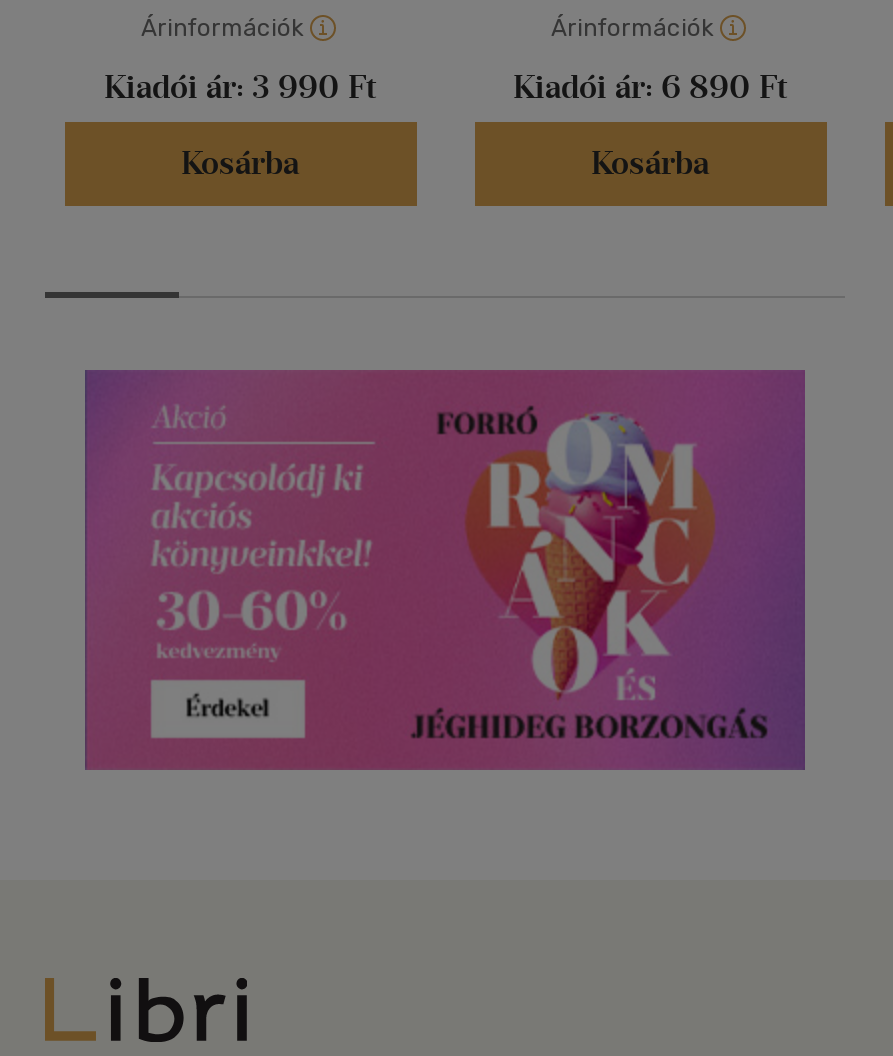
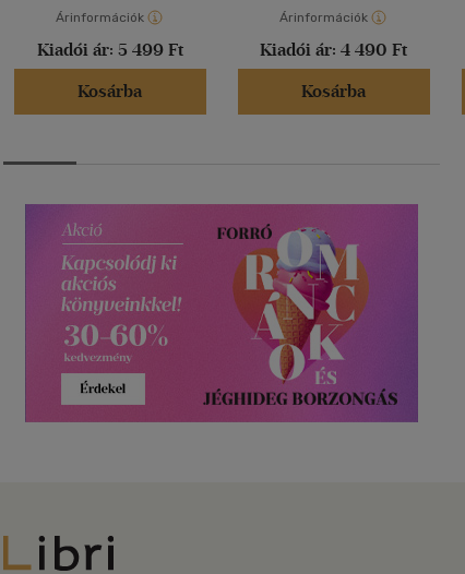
[104,69,376,107] Kiadói ár: 3 990 Ft -> [37,40,183,60] Kiadói ár: 5 499 Ft
[513,69,787,107] Kiadói ár: 6 890 Ft -> [260,40,407,60] Kiadói ár: 4 490 Ft

